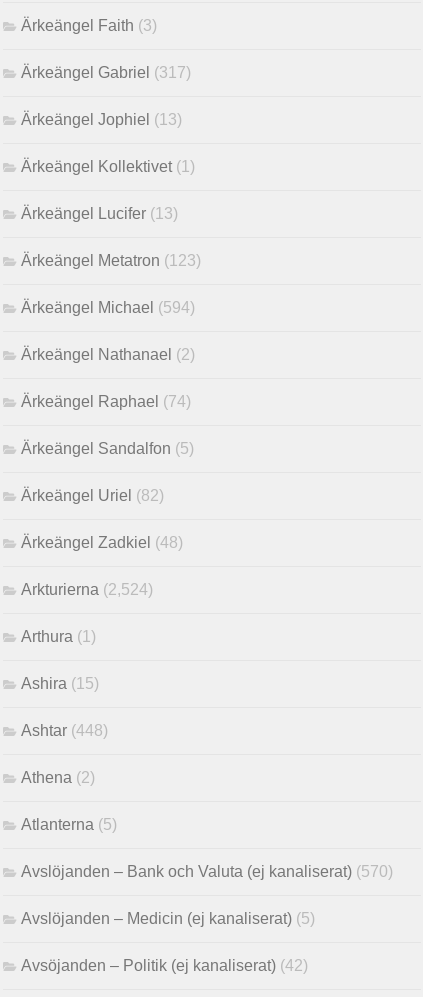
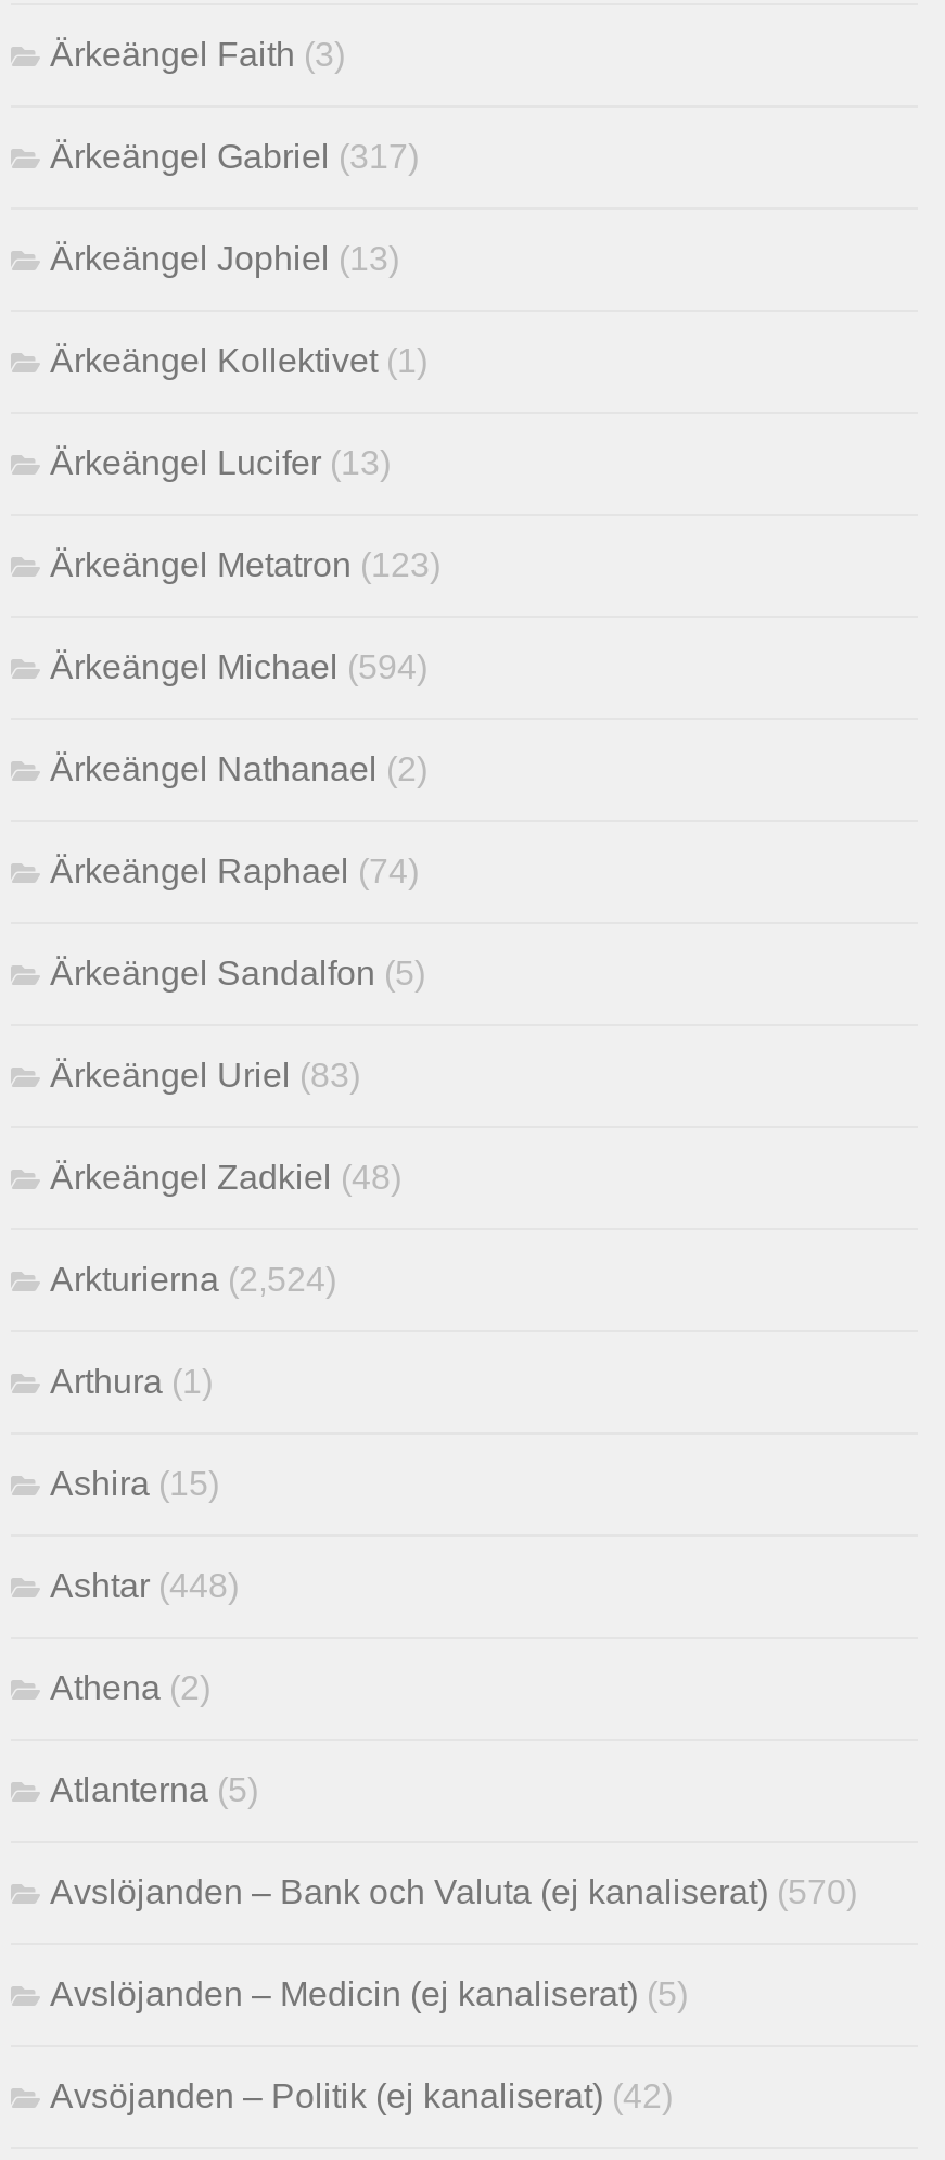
[21,487,164,504] Ärkeängel Uriel (82) -> [50,1057,360,1094] Ärkeängel Uriel (83)

